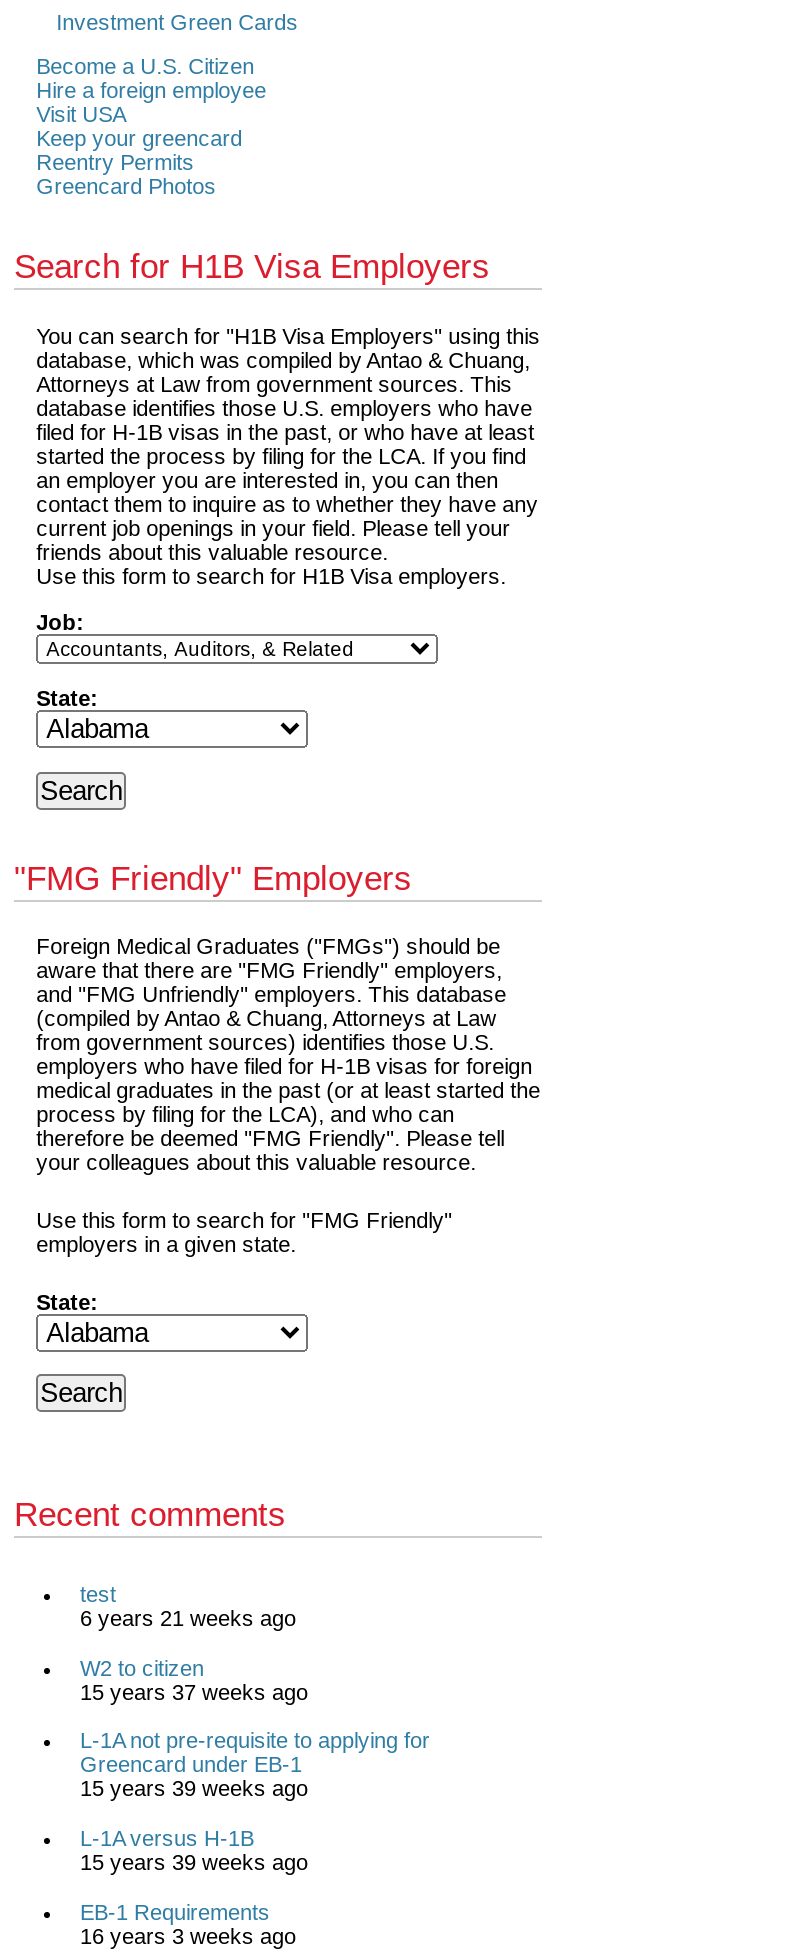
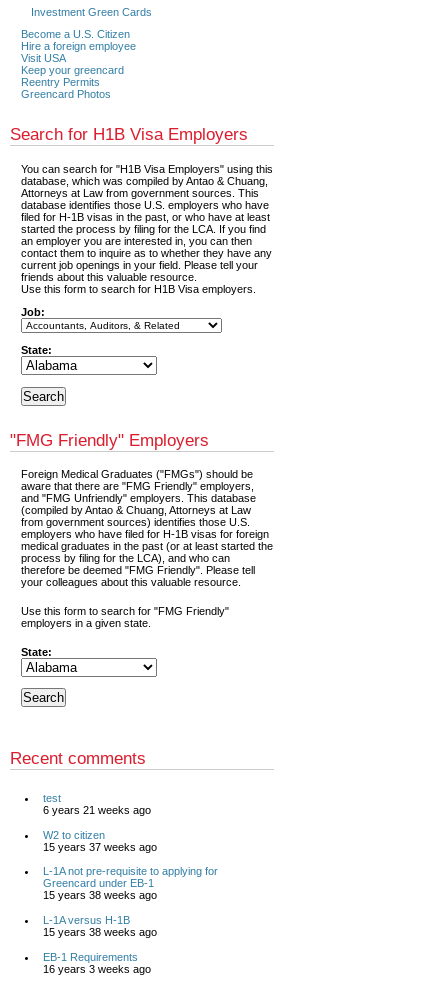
[80,1777,308,1801] 15 years 39 weeks ago -> [43,889,157,901] 15 years 38 weeks ago
[80,1850,308,1874] 15 years 39 weeks ago -> [43,926,157,938] 15 years 38 weeks ago

